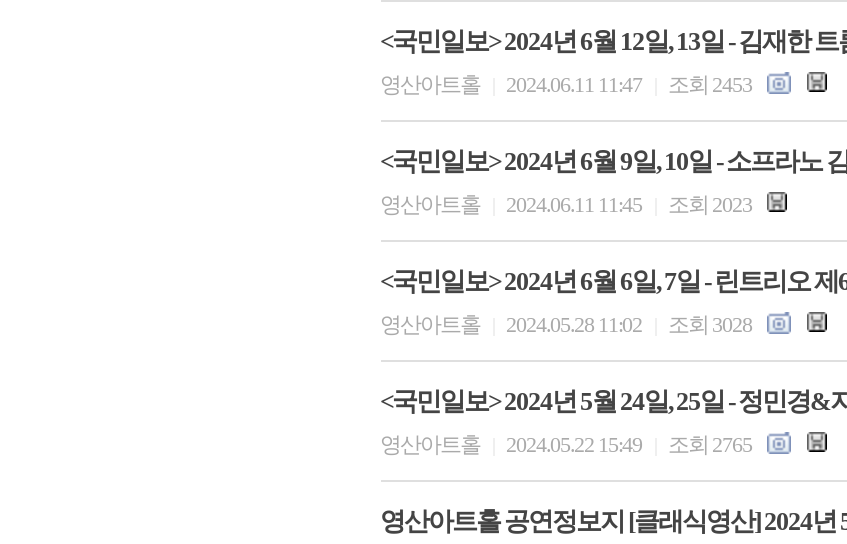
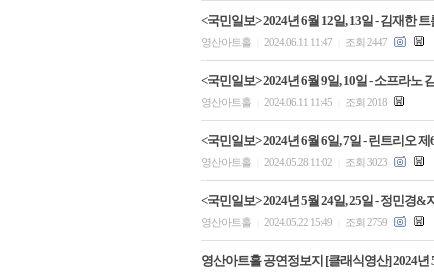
[380,72,756,96] 영산아트홀 2024.06.11 11:47 조회 2453 -> [200,36,388,48] 영산아트홀 2024.06.11 11:47 조회 2447
[380,192,756,216] 영산아트홀 2024.06.11 11:45 조회 2023 -> [200,96,388,108] 영산아트홀 2024.06.11 11:45 조회 2018
[380,312,756,336] 영산아트홀 2024.05.28 11:02 조회 3028 -> [200,156,388,168] 영산아트홀 2024.05.28 11:02 조회 3023
[380,432,756,456] 영산아트홀 2024.05.22 15:49 조회 2765 -> [200,216,388,228] 영산아트홀 2024.05.22 15:49 조회 2759

